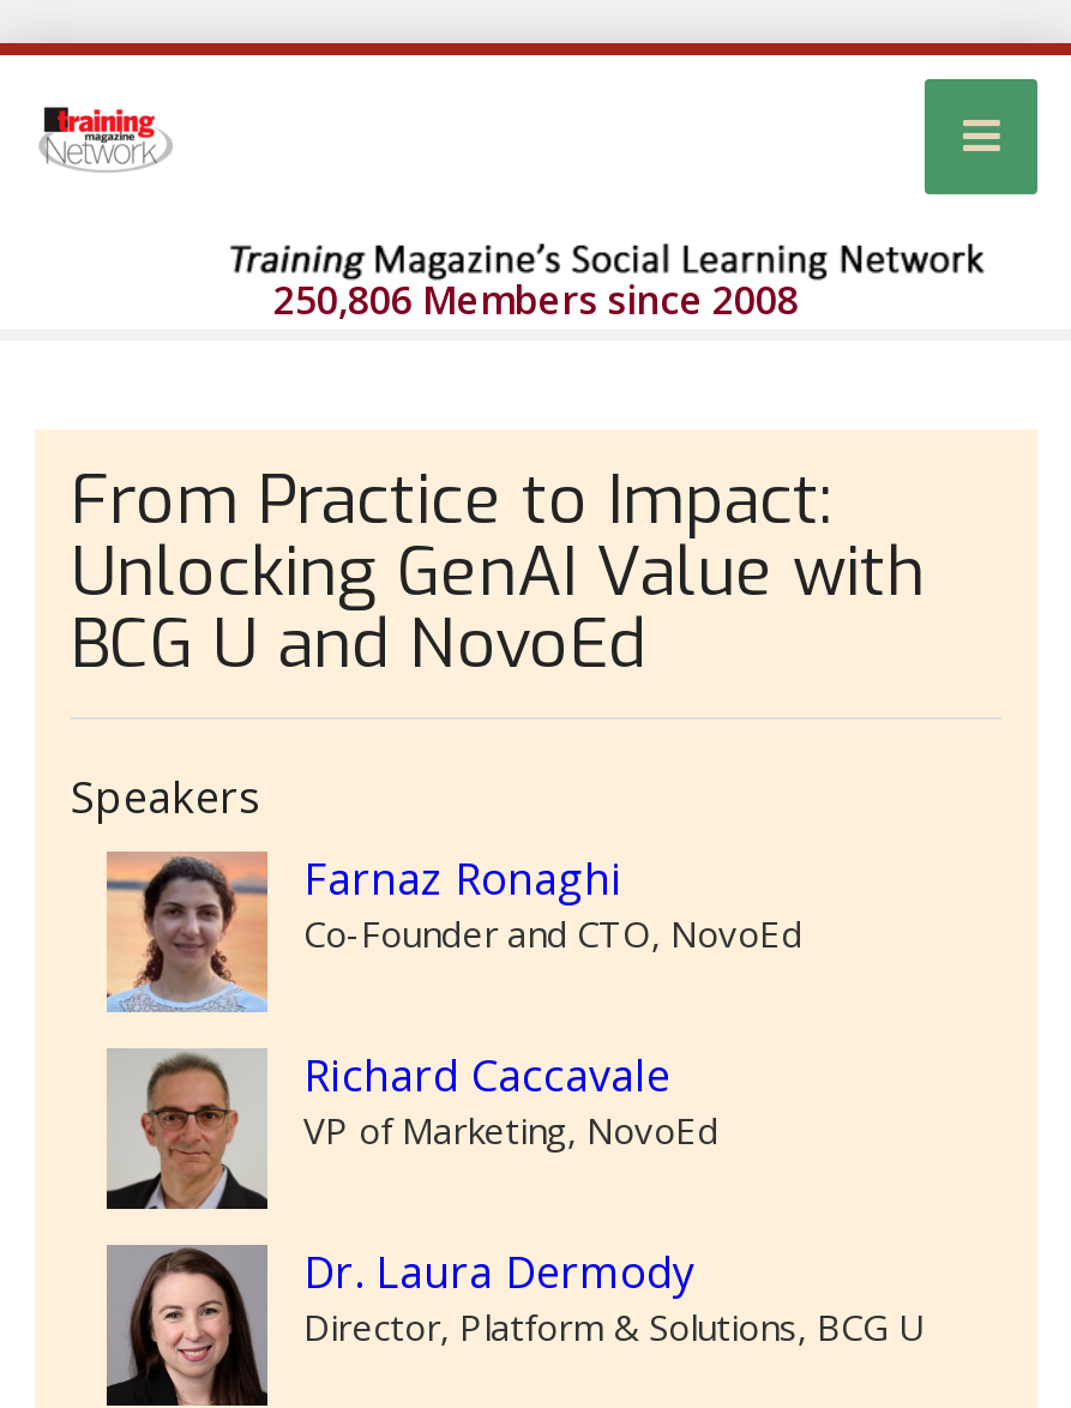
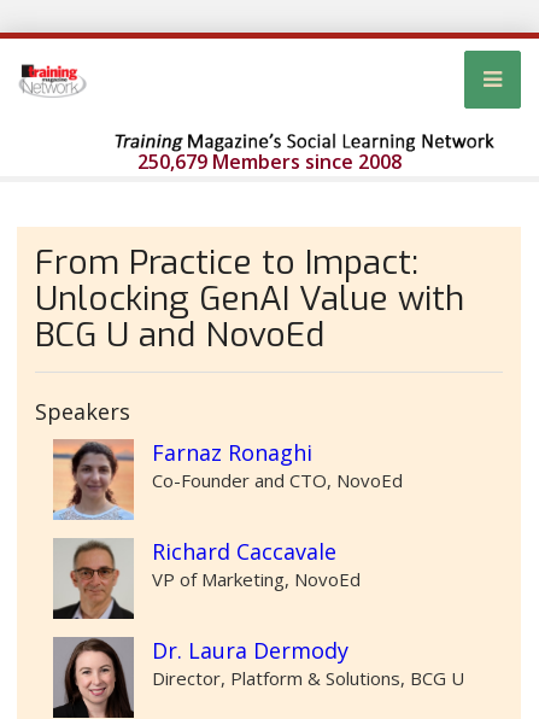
[273,274,799,327] 250,806 Members since 2008 -> [137,149,401,175] 250,679 Members since 2008

